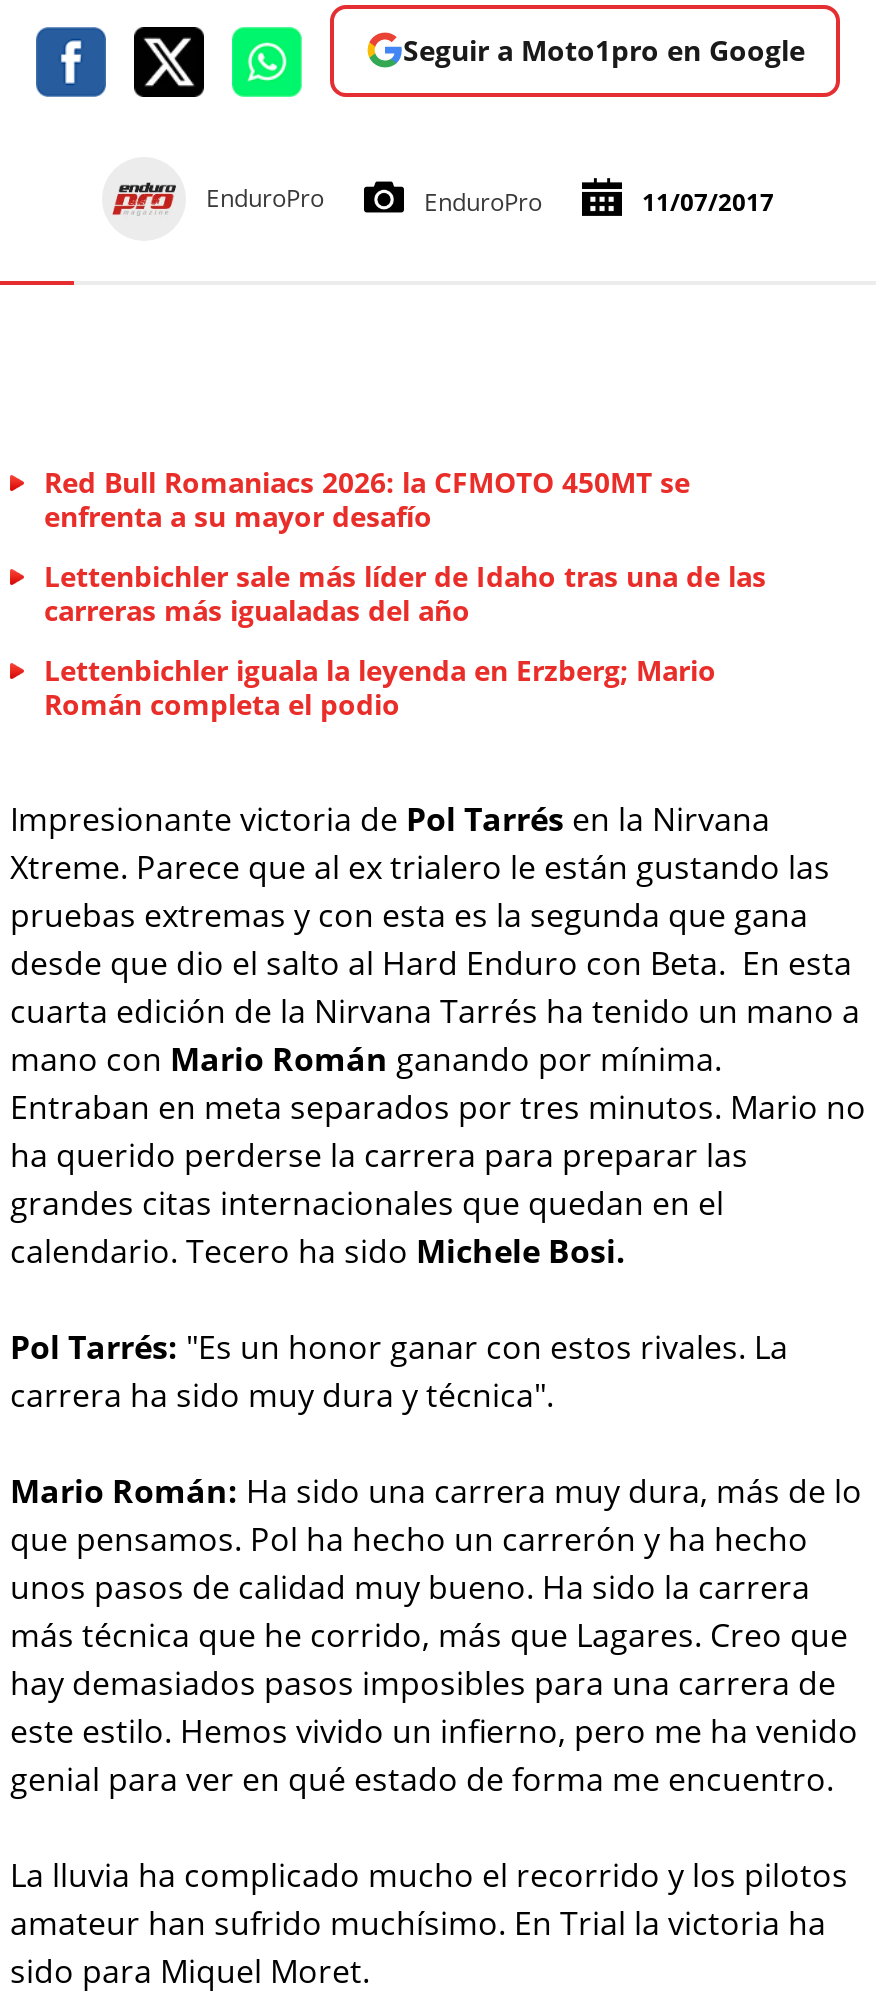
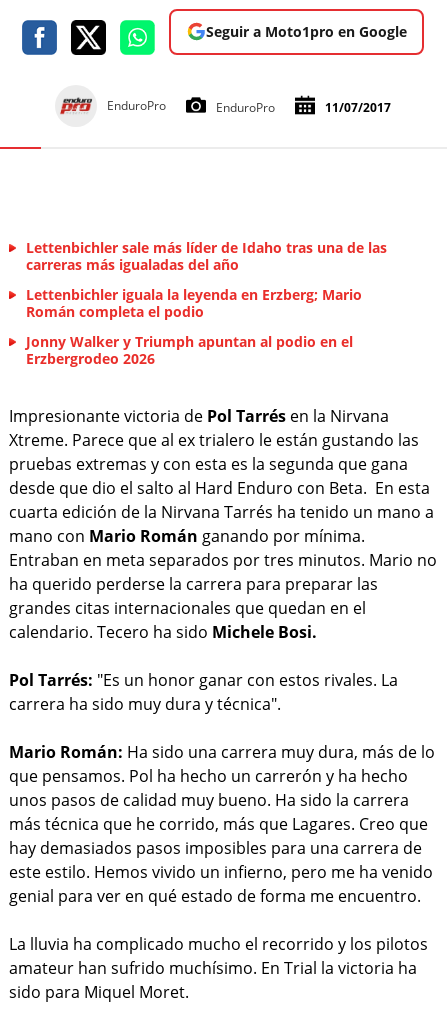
[44,462,690,534] Red Bull Romaniacs 2026: la CFMOTO 450MT se | enfrenta a su mayor desafío -> none
moved [44,556,766,722] -> [26,238,387,321]: Lettenbichler sale más líder de Idaho tras una de las | carreras más igualadas del año | Lettenbichler iguala la leyenda en Erzberg; Mario | Román completa el podio
none -> [26,332,353,368] Jonny Walker y Triumph apuntan al podio en el | Erzbergrodeo 2026

